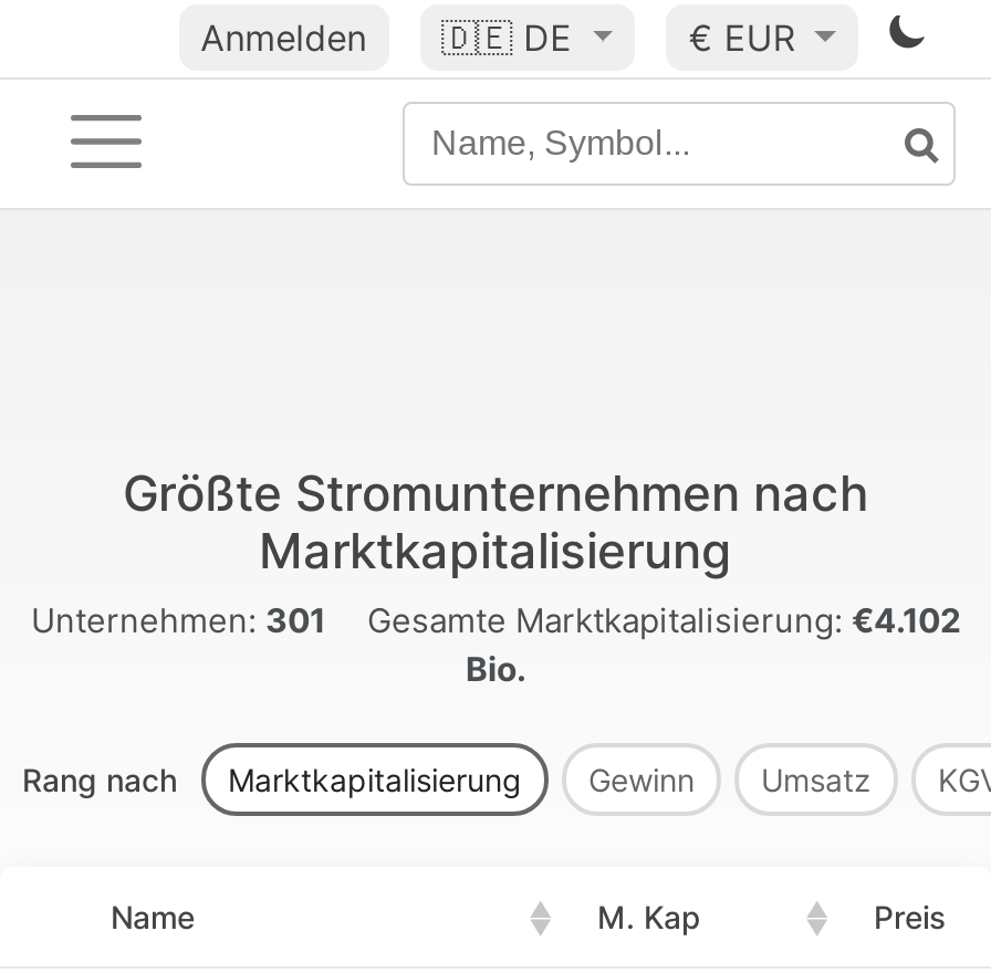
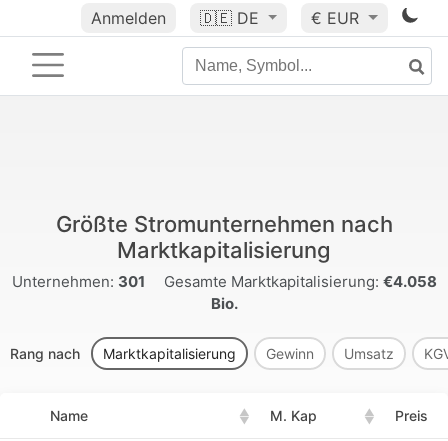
[358,599,960,641] Gesamte Marktkapitalisierung: €4.102 -> [159,272,436,291] Gesamte Marktkapitalisierung: €4.058

